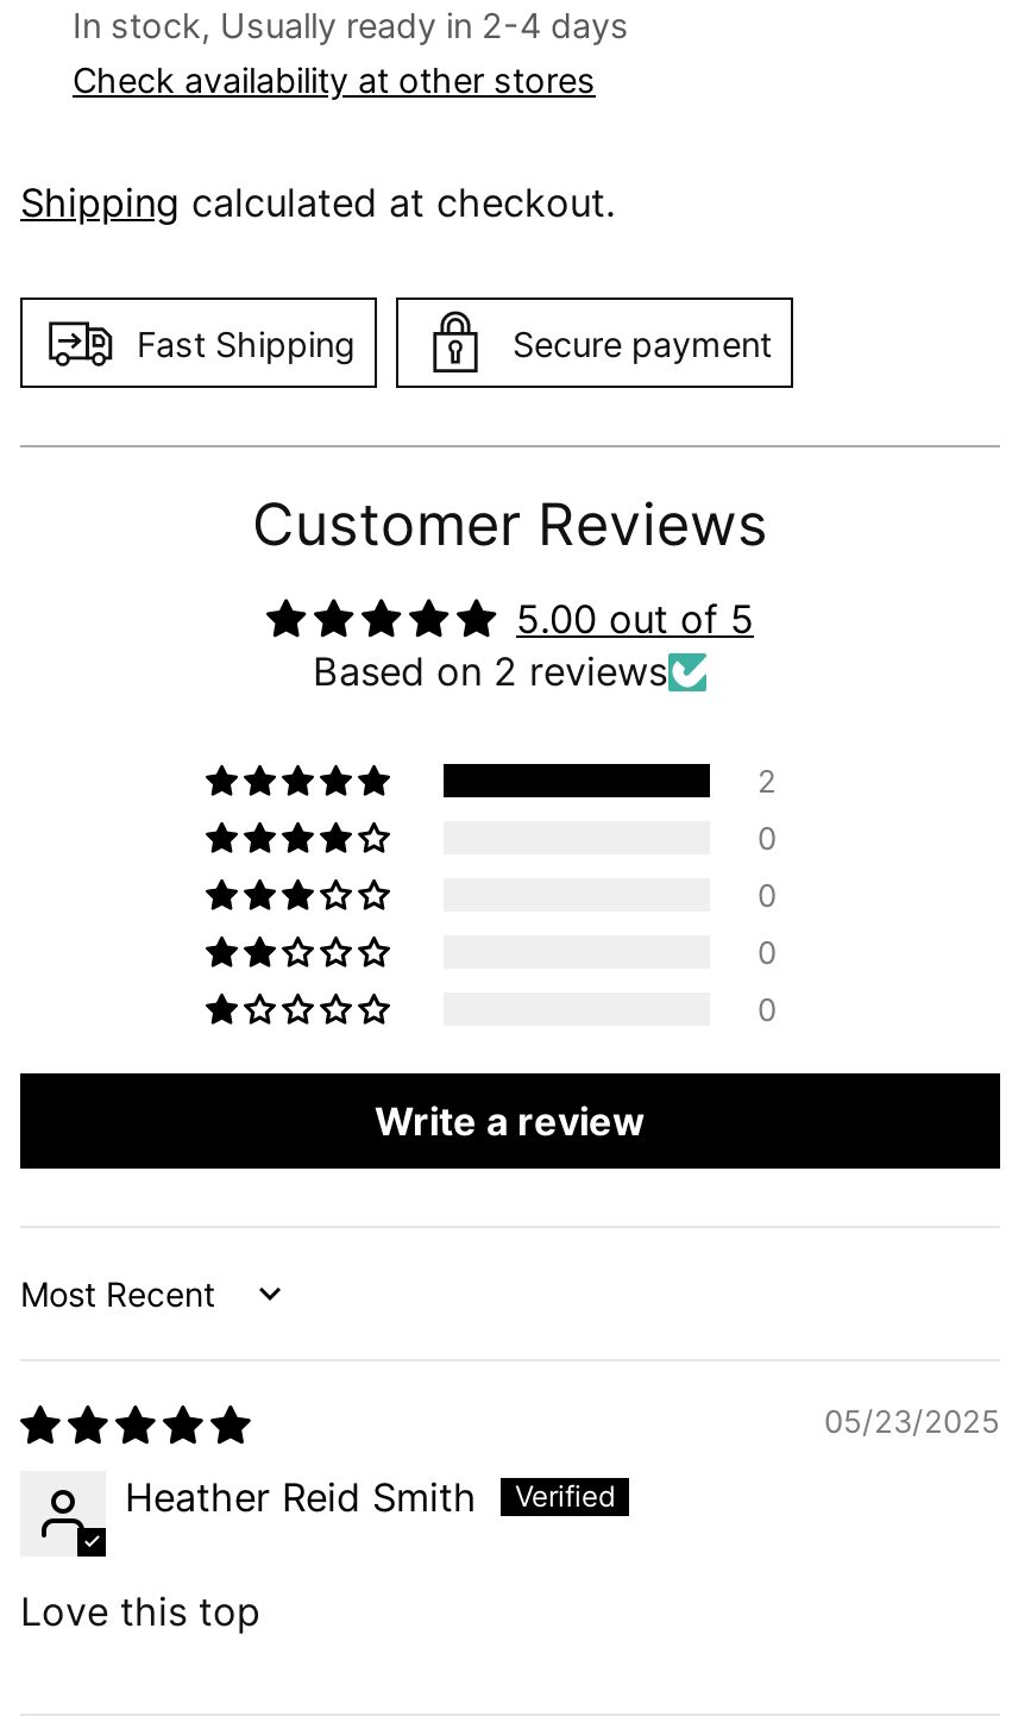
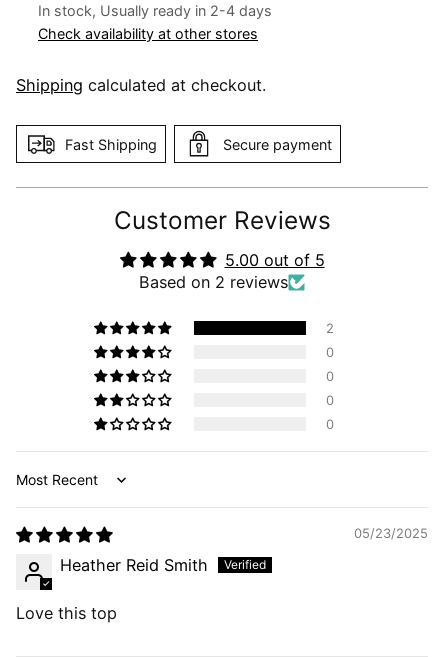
[375,1098,646,1145] Write a review -> none

